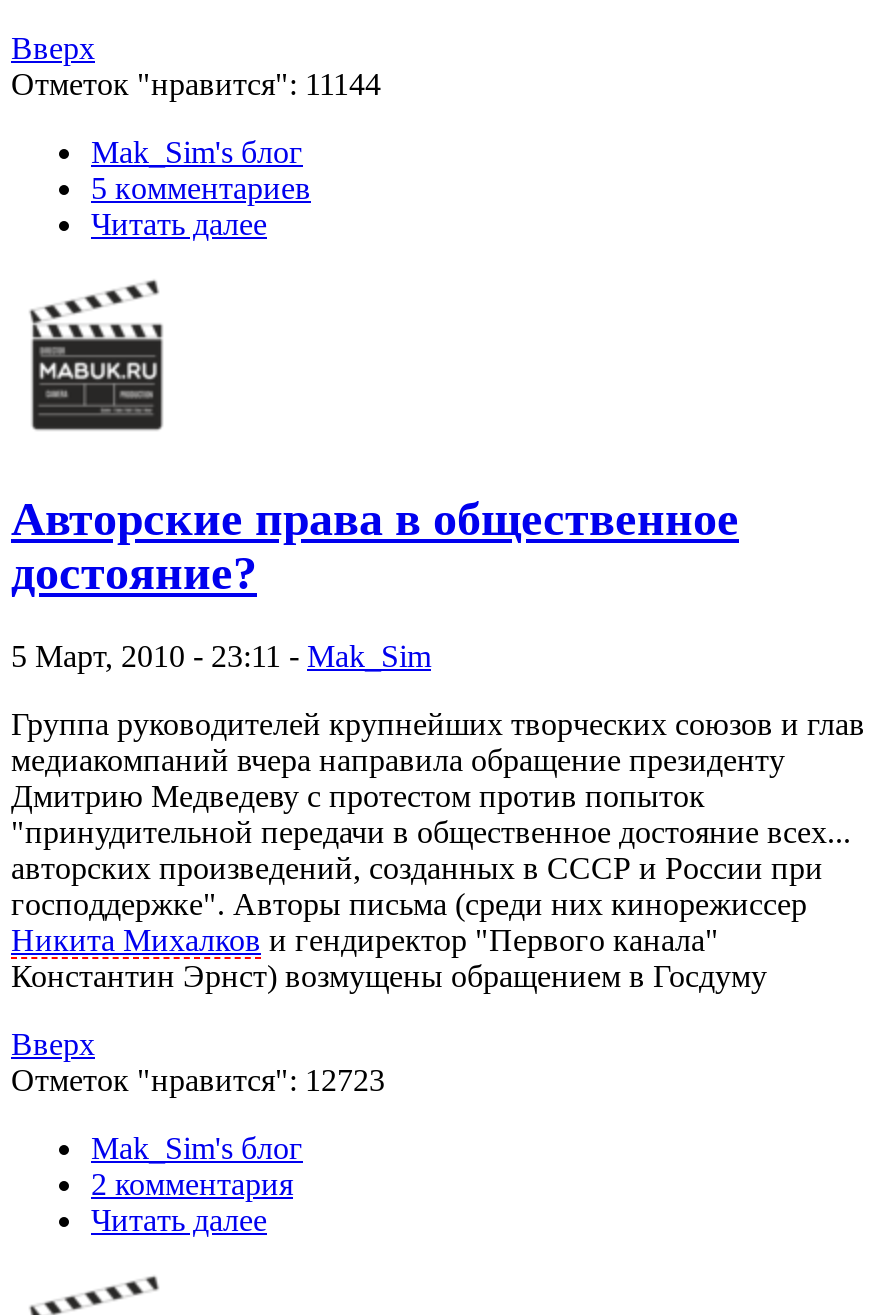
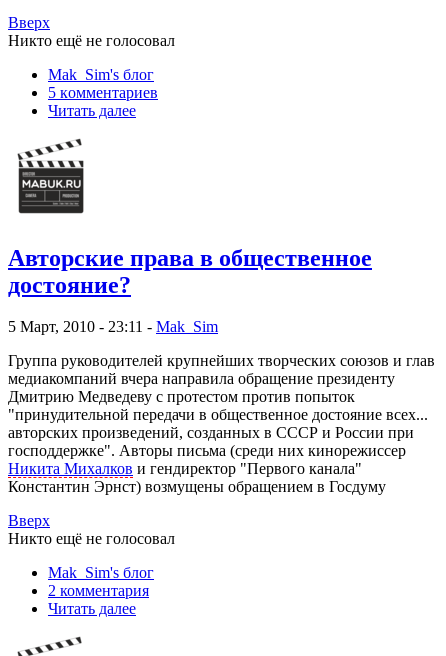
[11,66,381,100] Отметок "нравится": 11144 -> [8,32,175,49] Никто ещё не голосовал
[11,1064,385,1098] Отметок "нравится": 12723 -> [8,530,175,547] Никто ещё не голосовал

